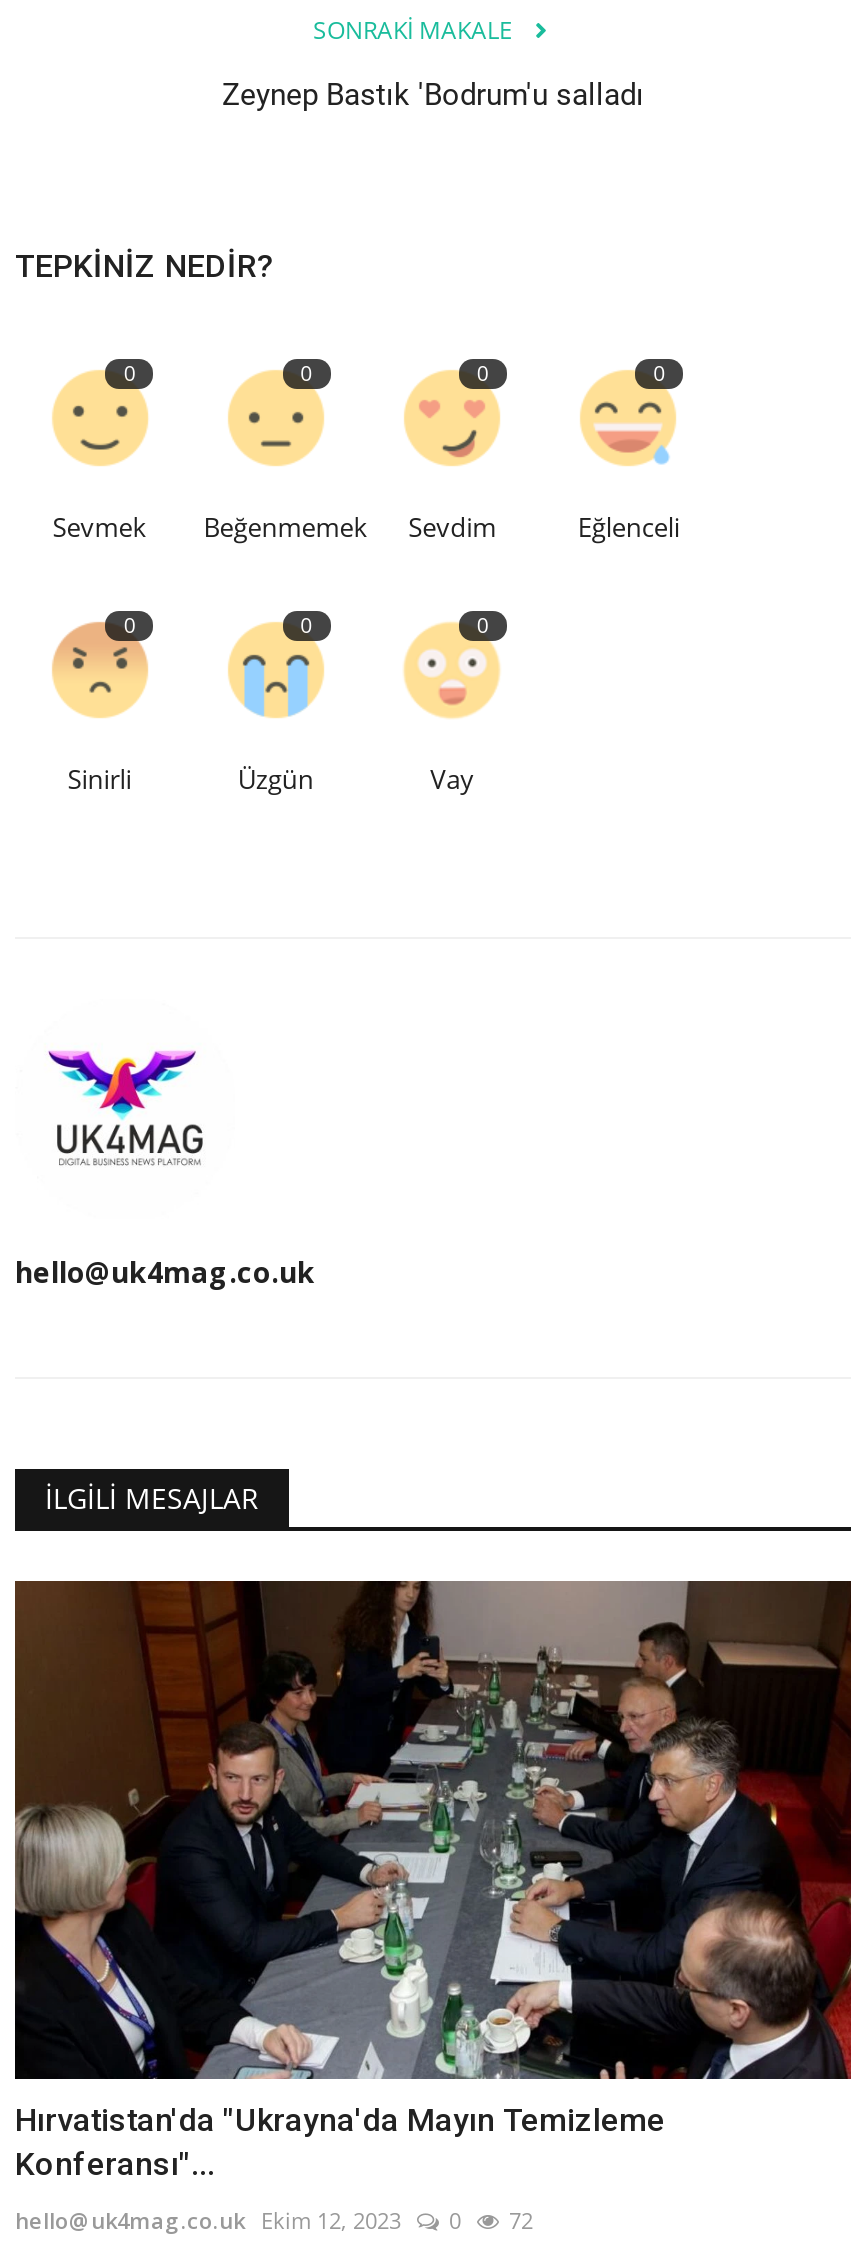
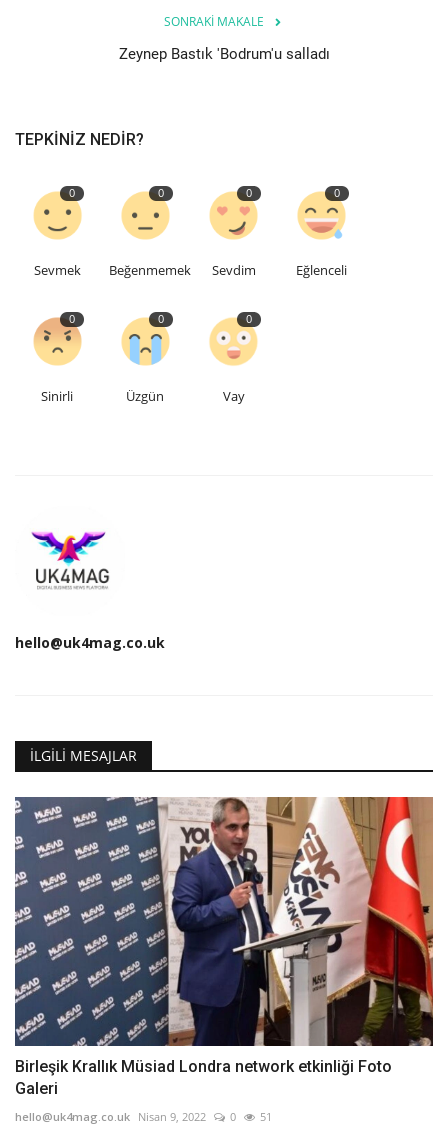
[13,1579,853,2182] [image] | Hırvatistan'da "Ukrayna'da Mayın Temizleme | Konferansı"... -> [14,796,434,1097] [image] | Birleşik Krallık Müsiad Londra network etkinliği Foto | Galeri
[15,2204,401,2234] hello@uk4mag.co.uk Ekim 12, 2023 -> [15,1108,206,1123] hello@uk4mag.co.uk Nisan 9, 2022
[509,2204,533,2234] 72 -> [260,1108,272,1123] 51

